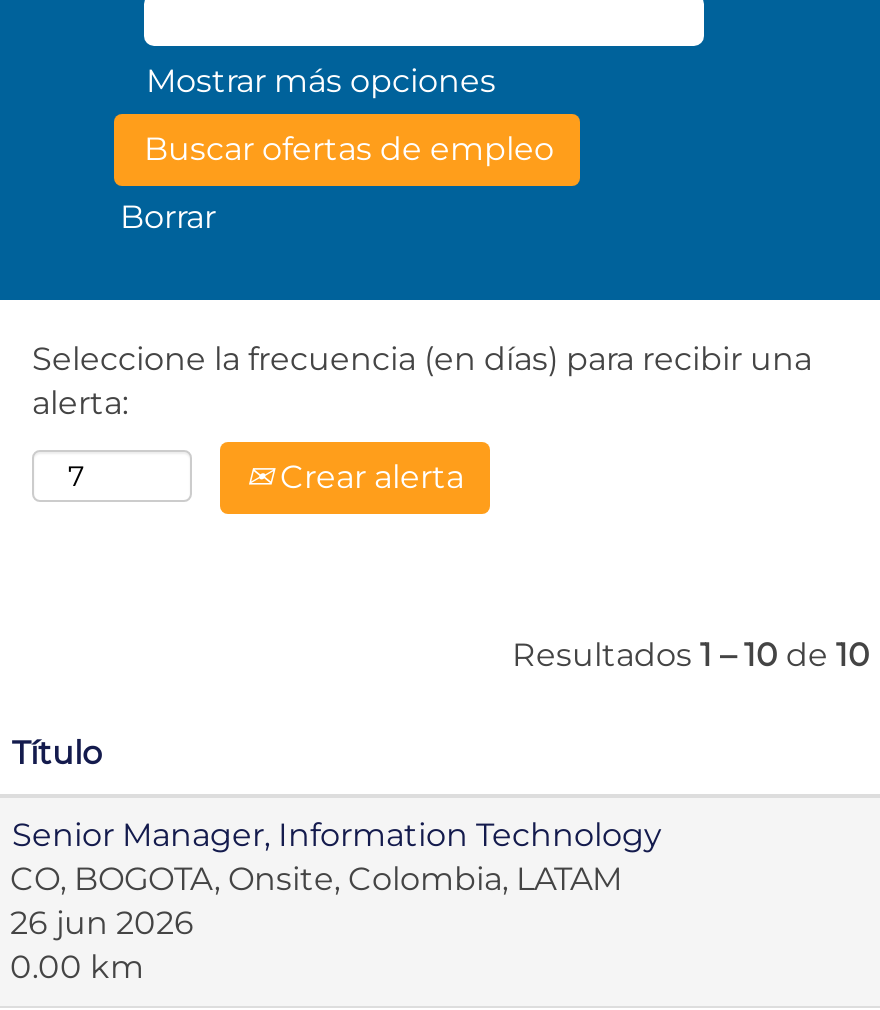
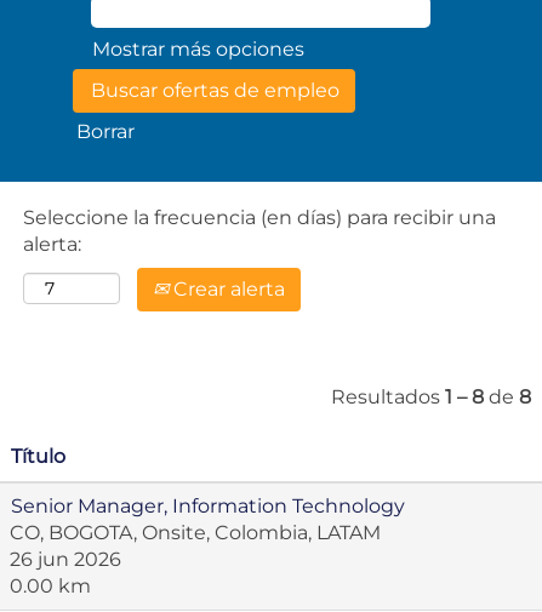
[512,636,870,674] Resultados 1 – 10 de 10 -> [331,385,531,408] Resultados 1 – 8 de 8

